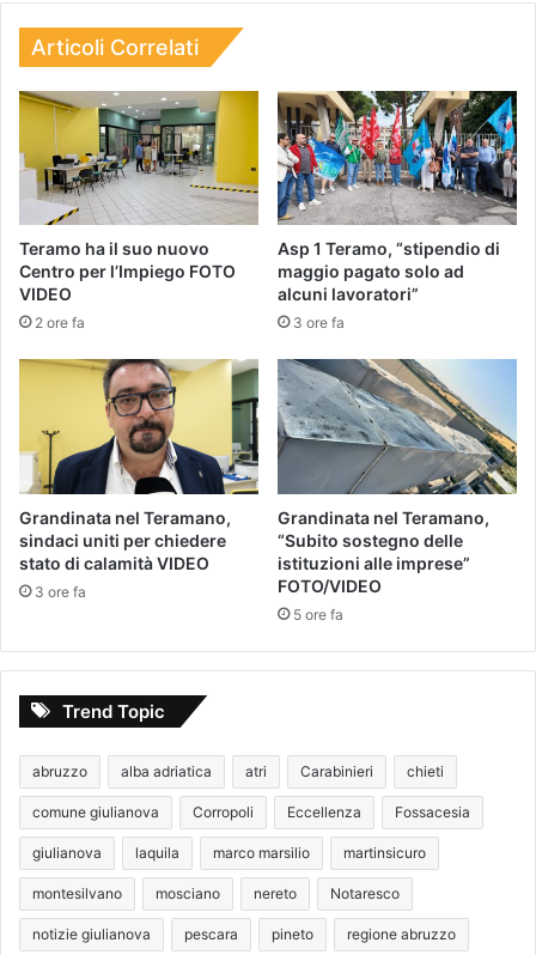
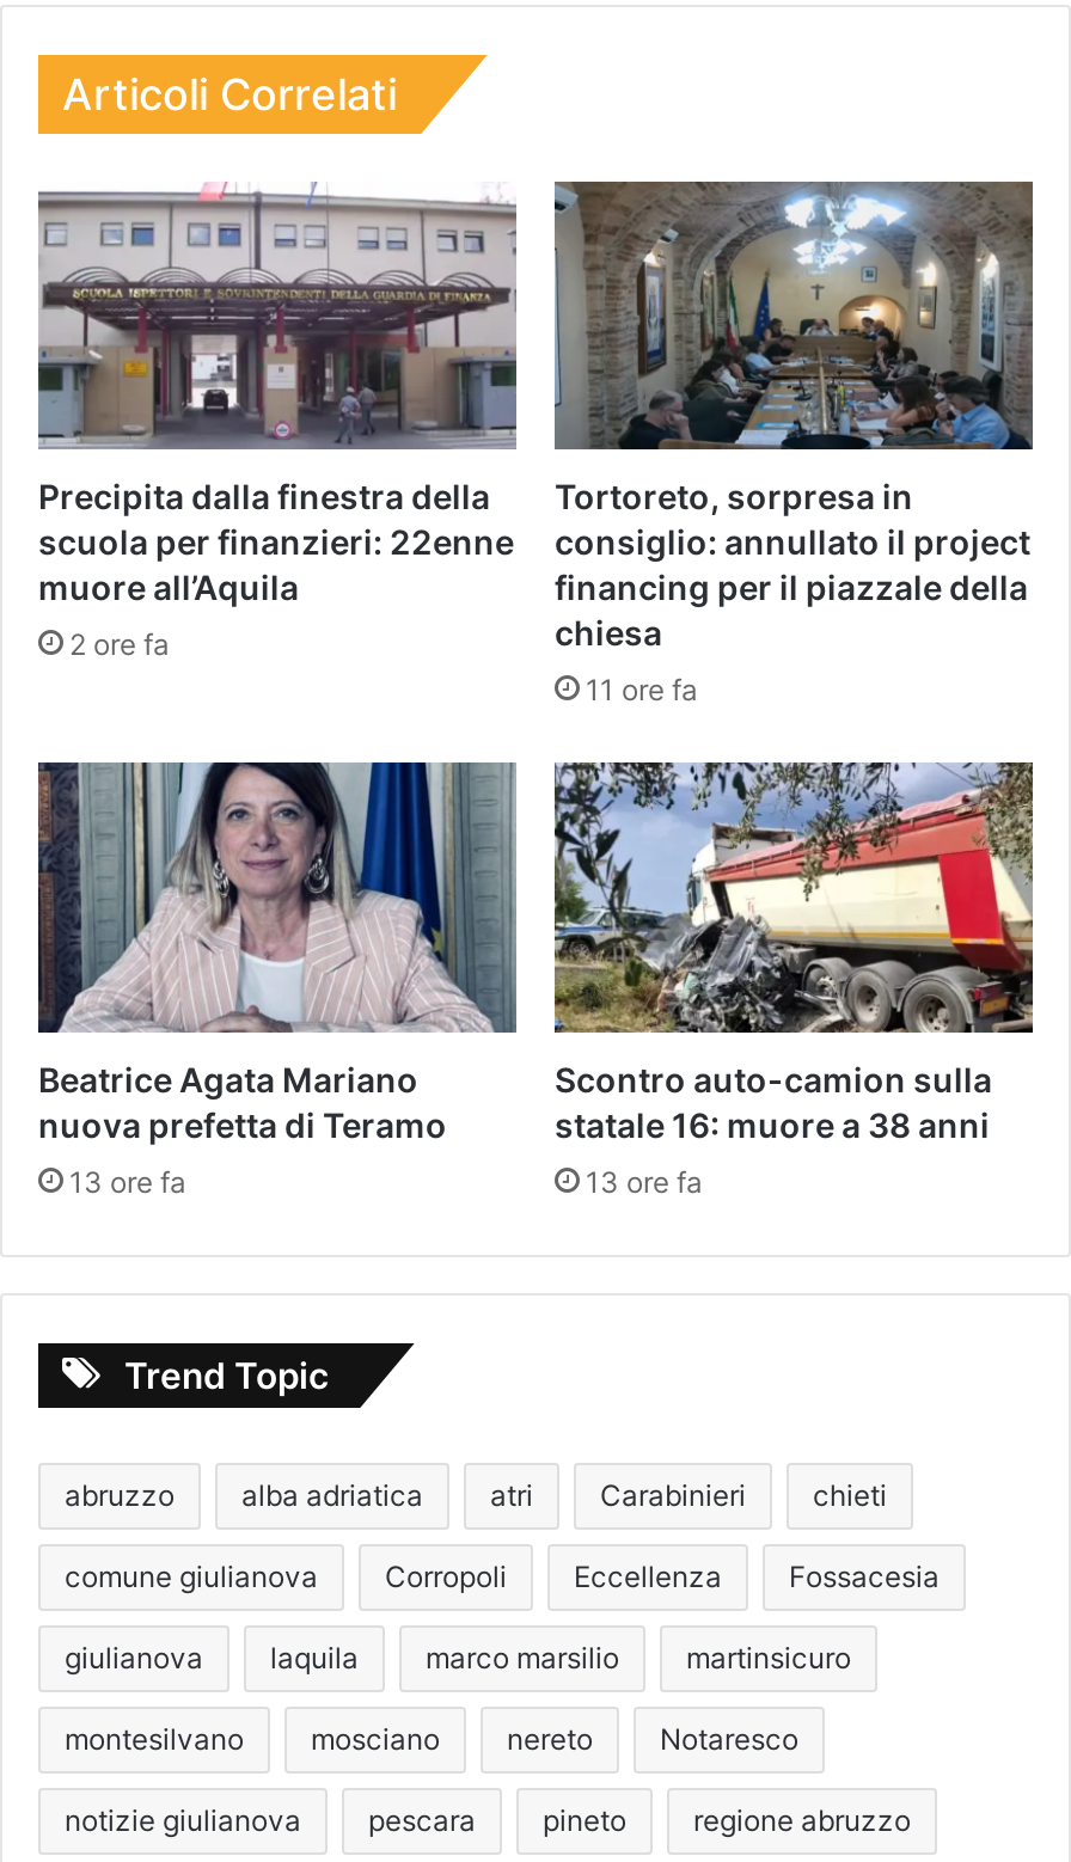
[18,90,260,304] [image] | Teramo ha il suo nuovo | Centro per l’Impiego FOTO | VIDEO -> [38,182,519,608] [image] | Precipita dalla finestra della | scuola per finanzieri: 22enne | muore all’Aquila
[276,90,517,304] [image] | Asp 1 Teramo, “stipendio di | maggio pagato solo ad | alcuni lavoratori” -> [552,179,1033,653] [image] | Tortoreto, sorpresa in | consiglio: annullato il project | financing per il piazzale della | chiesa
[293,314,345,332] 3 ore fa -> [586,673,698,708] 11 ore fa
[18,358,260,573] [image] | Grandinata nel Teramano, | sindaci uniti per chiedere | stato di calamità VIDEO -> [36,717,519,1145] [image] | Beatrice Agata Mariano | nuova prefetta di Teramo
[278,358,518,596] [image] | Grandinata nel Teramano, | “Subito sostegno delle | istituzioni alle imprese” | FOTO/VIDEO -> [555,717,1035,1145] [image] | Scontro auto-camion sulla | statale 16: muore a 38 anni
[35,583,86,601] 3 ore fa -> [69,1165,186,1200] 13 ore fa
[293,606,343,624] 5 ore fa -> [586,1165,703,1200] 13 ore fa

